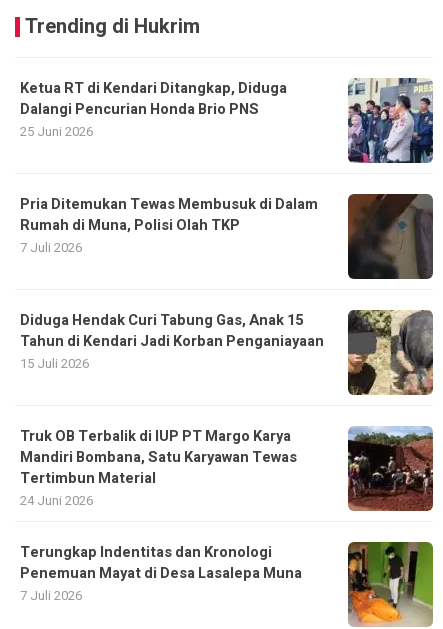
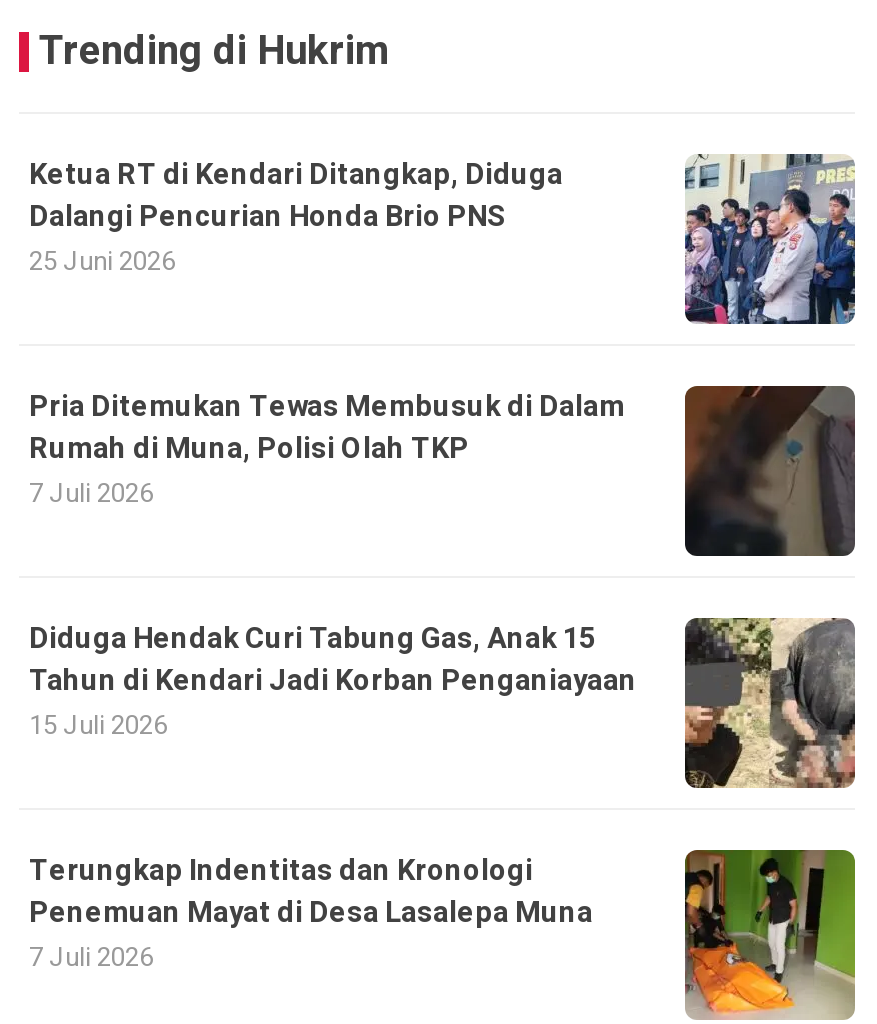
[20,426,297,510] Truk OB Terbalik di IUP PT Margo Karya | Mandiri Bombana, Satu Karyawan Tewas | Tertimbun Material | 24 Juni 2026 -> none
[348,426,433,511] [image] -> none

